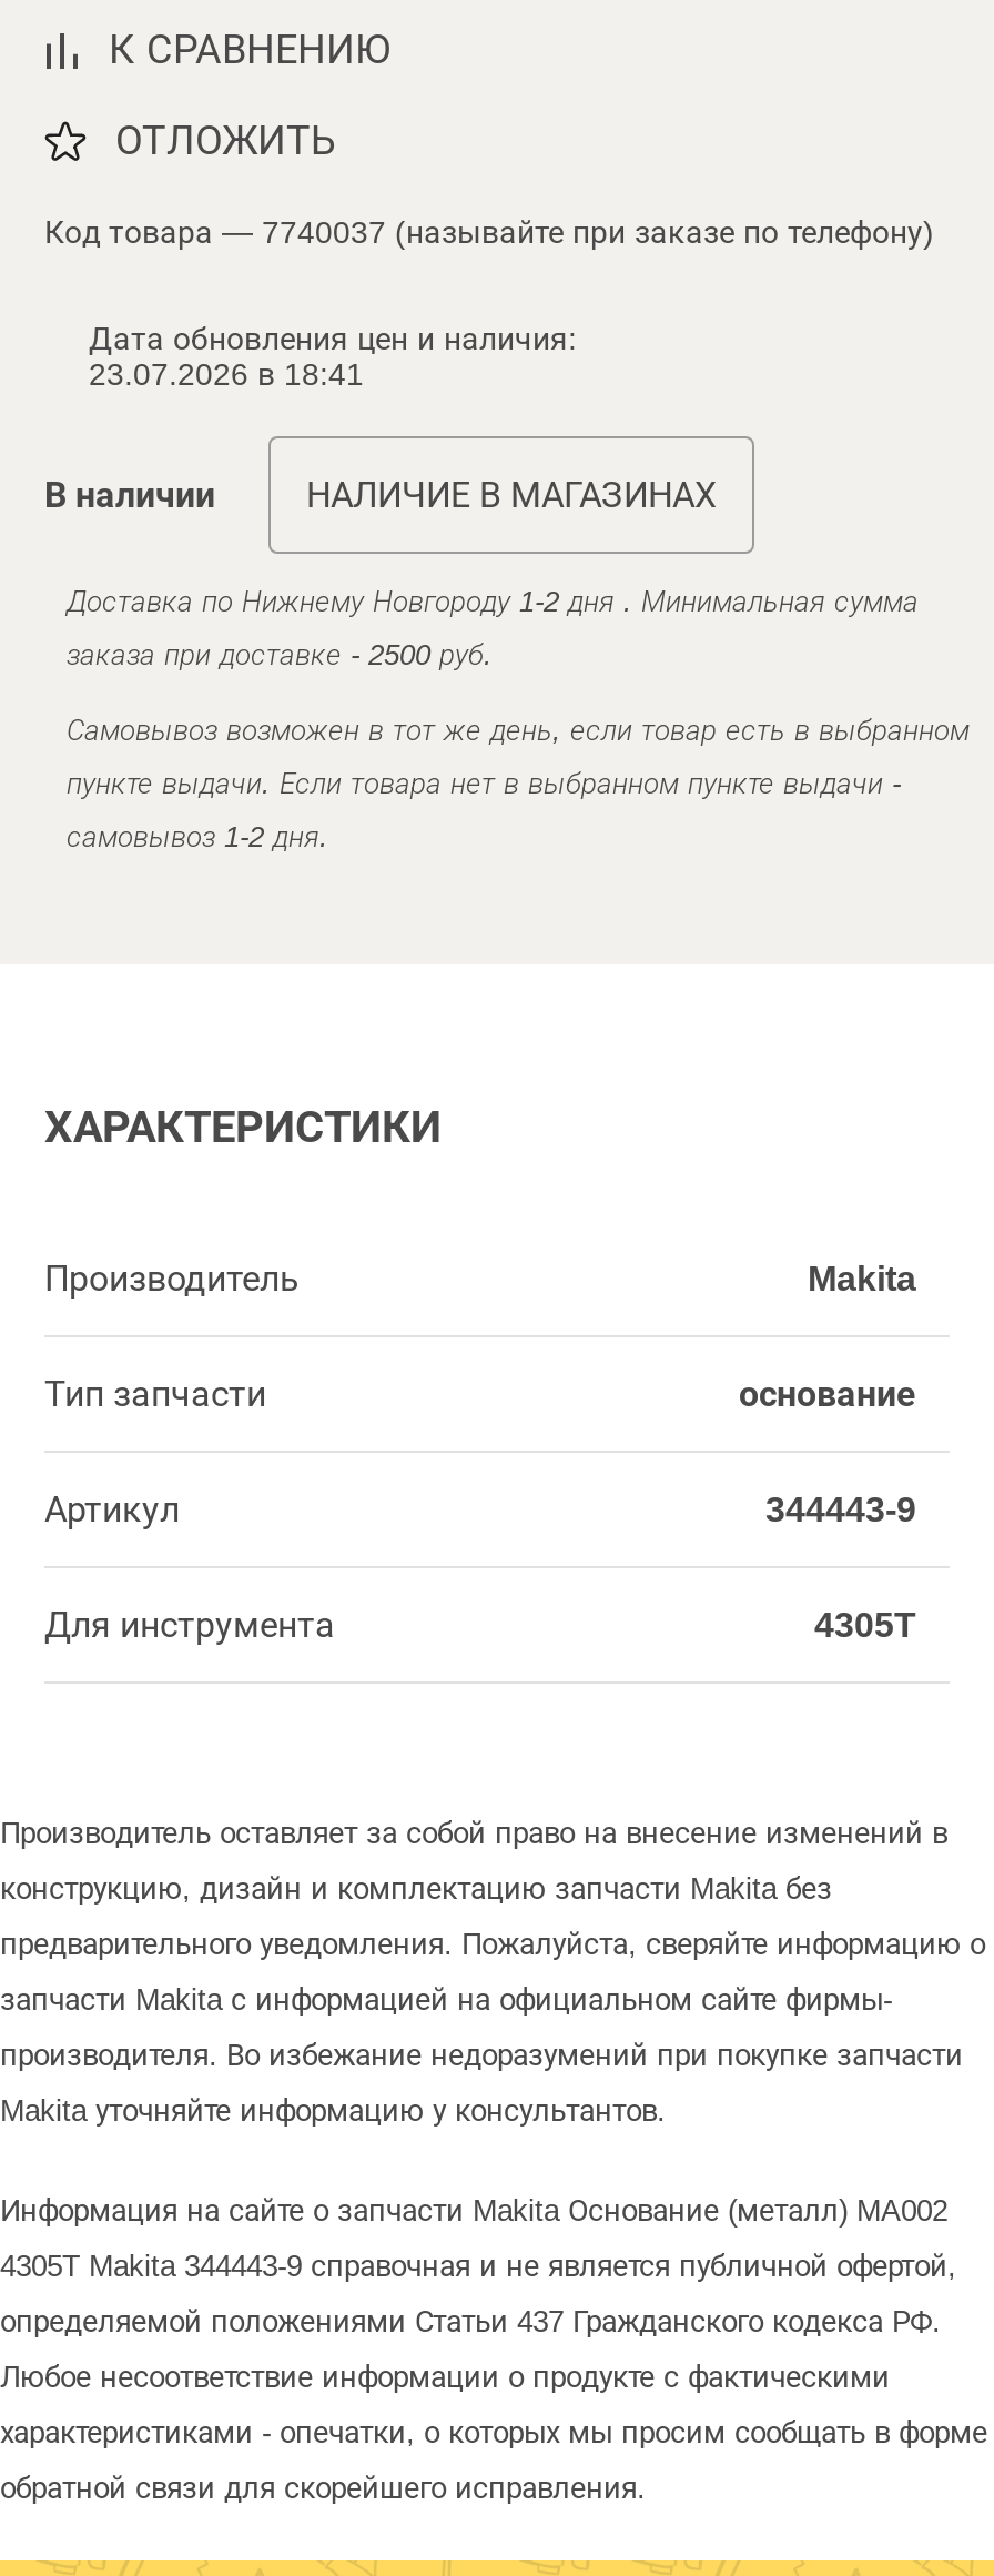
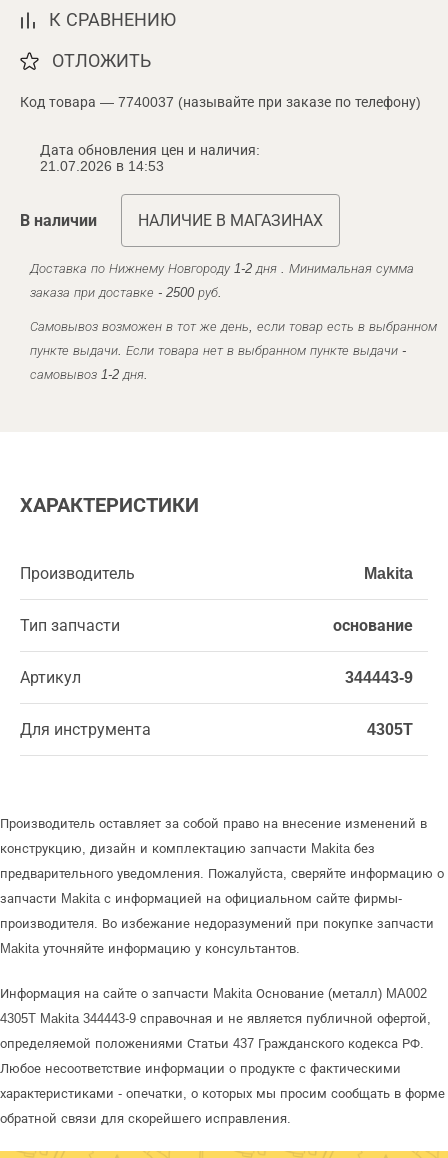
[89,356,364,392] 23.07.2026 в 18:41 -> [40,158,164,174] 21.07.2026 в 14:53

